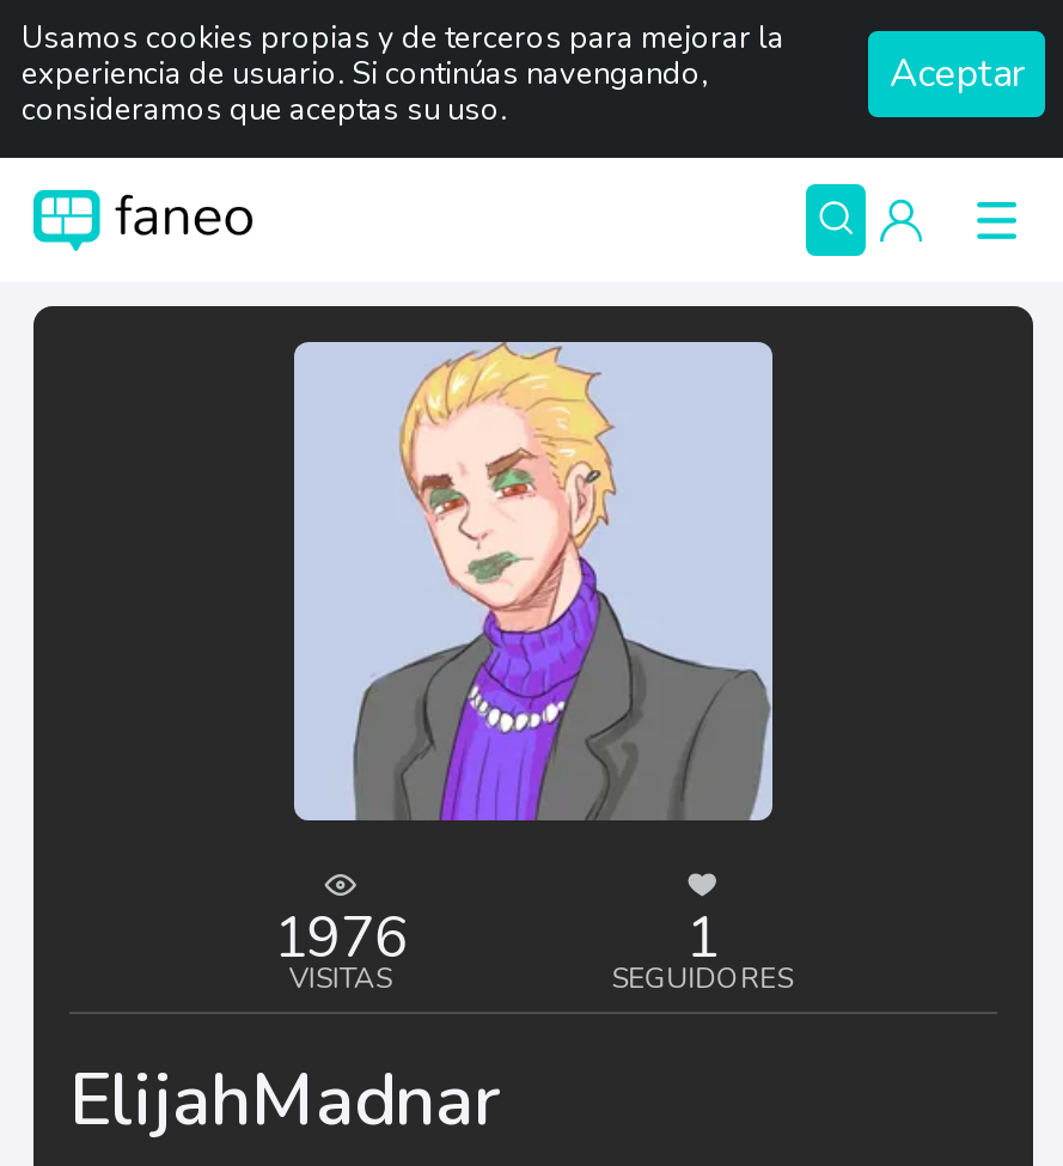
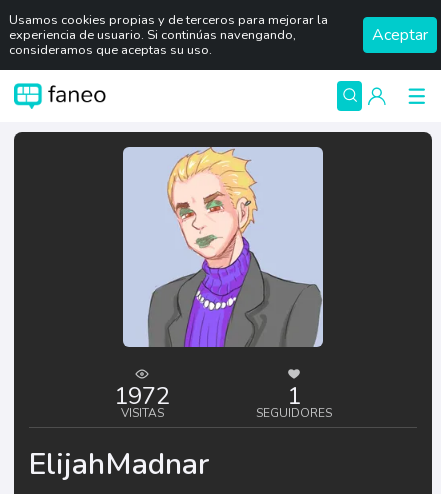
[273,899,407,976] 1976 -> [114,380,170,412] 1972

